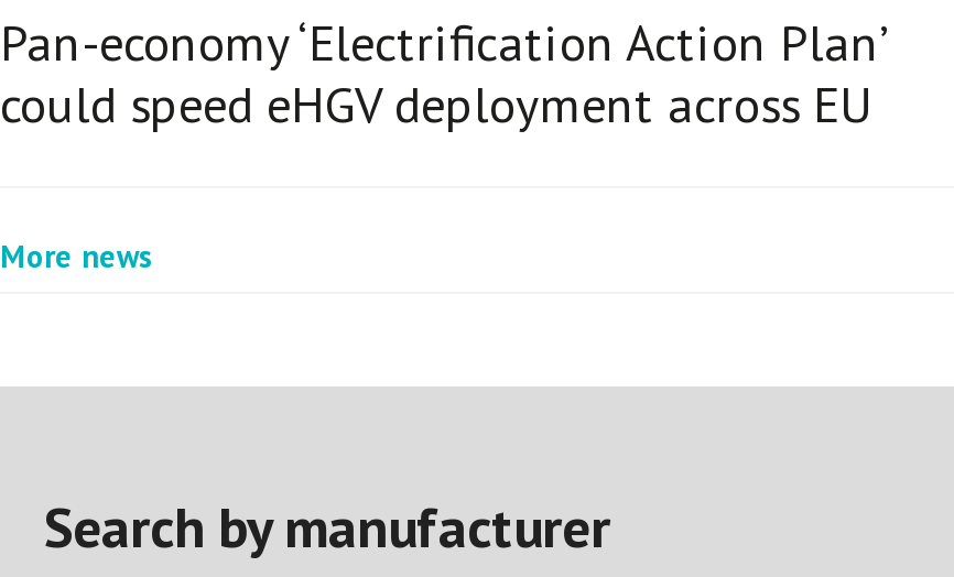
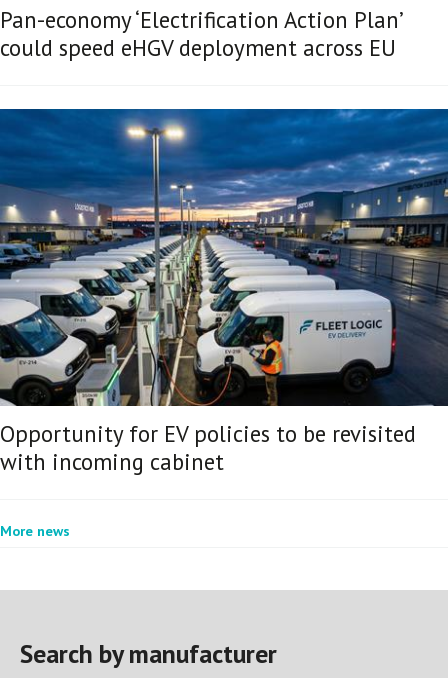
none -> [0,108,445,476] [image] | Opportunity for EV policies to be revisited | with incoming cabinet

